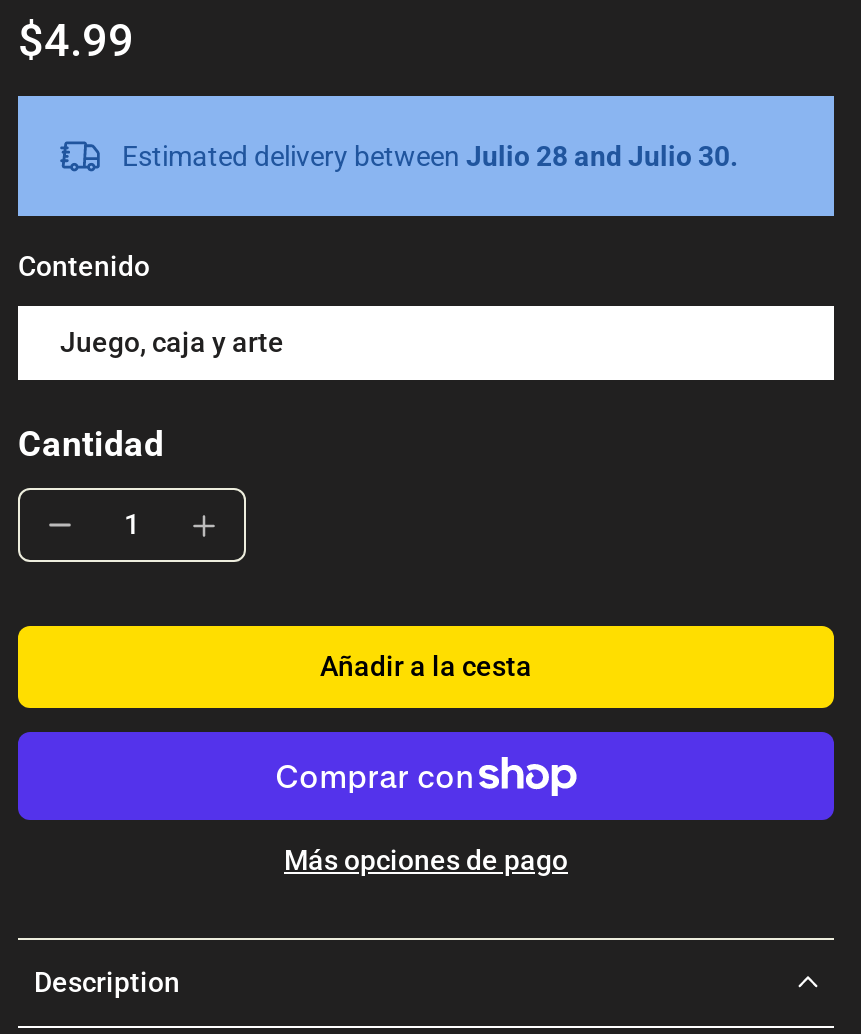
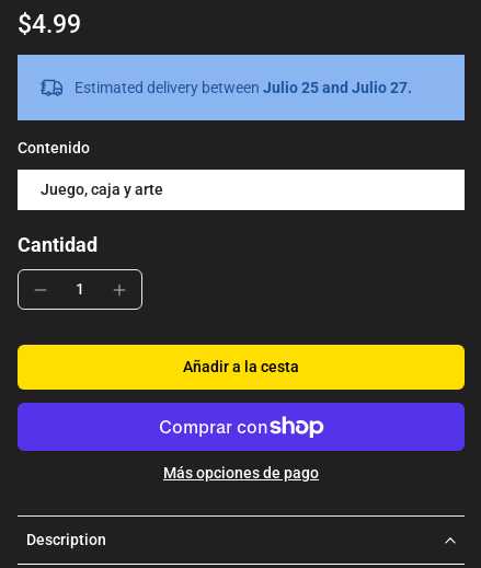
[122,140,738,172] Estimated delivery between Julio 28 and Julio 30. -> [75,79,412,97] Estimated delivery between Julio 25 and Julio 27.

